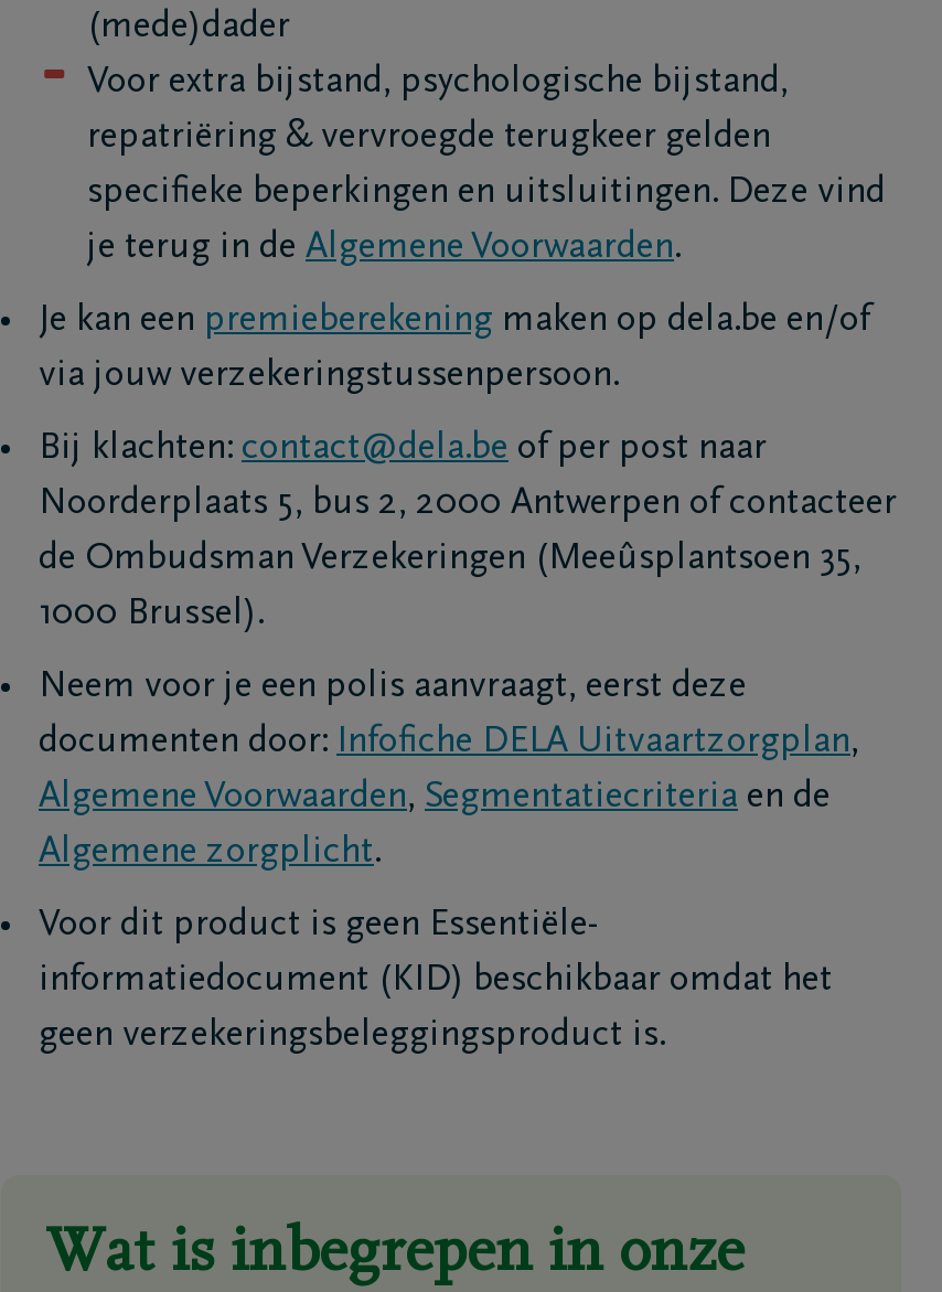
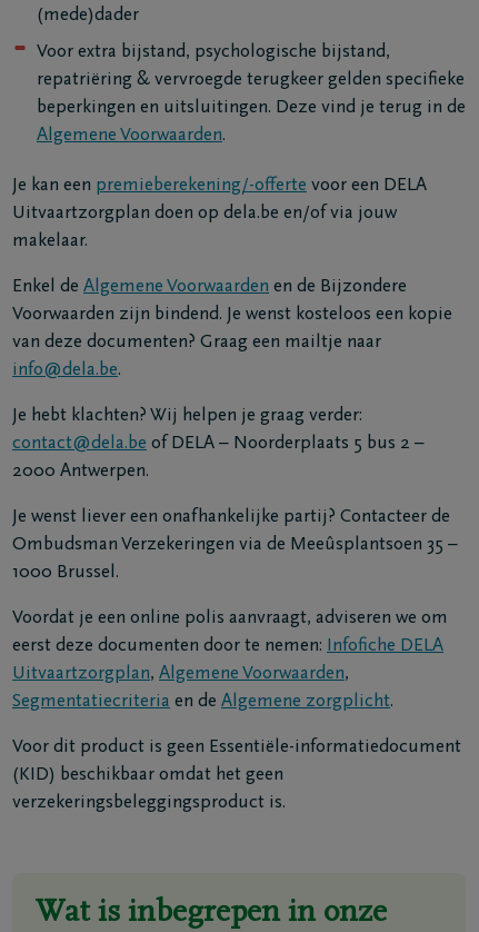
[39,120,897,1056] repatriëring & vervroegde terugkeer gelden | specifieke beperkingen en uitsluitingen. Deze vind | je terug in de Algemene Voorwaarden. | Je kan een premieberekening maken op dela.be en/of | via jouw verzekeringstussenpersoon. | Bij klachten: contact@dela.be of per post naar | Noorderplaats 5, bus 2, 2000 Antwerpen of contacteer | de Ombudsman Verzekeringen (Meeûsplantsoen 35, | 1000 Brussel). | Neem voor je een polis aanvraagt, eerst deze | documenten door: Infofiche DELA Uitvaartzorgplan, | Algemene Voorwaarden, Segmentatiecriteria en de | Algemene zorgplicht. | Voor dit product is geen Essentiële- | informatiedocument (KID) beschikbaar omdat het | geen verzekeringsbeleggingsproduct is. -> [12,71,466,813] repatriëring & vervroegde terugkeer gelden specifieke | beperkingen en uitsluitingen. Deze vind je terug in de | Algemene Voorwaarden. | Je kan een premieberekening/-offerte voor een DELA | Uitvaartzorgplan doen op dela.be en/of via jouw | makelaar. | Enkel de Algemene Voorwaarden en de Bijzondere | Voorwaarden zijn bindend. Je wenst kosteloos een kopie | van deze documenten? Graag een mailtje naar | info@dela.be. | Je hebt klachten? Wij helpen je graag verder: | contact@dela.be of DELA – Noorderplaats 5 bus 2 – | 2000 Antwerpen. | Je wenst liever een onafhankelijke partij? Contacteer de | Ombudsman Verzekeringen via de Meeûsplantsoen 35 – | 1000 Brussel. | Voordat je een online polis aanvraagt, adviseren we om | eerst deze documenten door te nemen: Infofiche DELA | Uitvaartzorgplan, Algemene Voorwaarden, | Segmentatiecriteria en de Algemene zorgplicht. | Voor dit product is geen Essentiële-informatiedocument | (KID) beschikbaar omdat het geen | verzekeringsbeleggingsproduct is.

